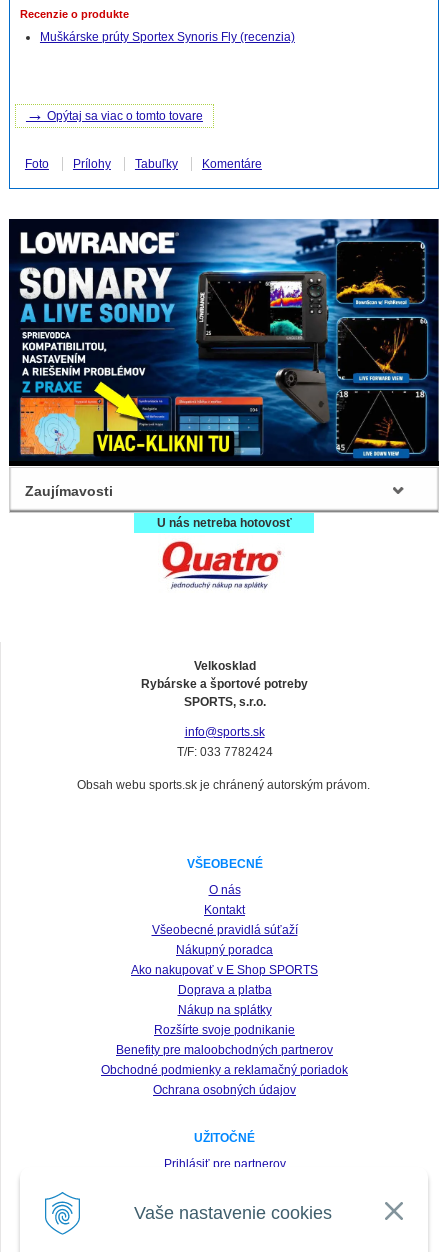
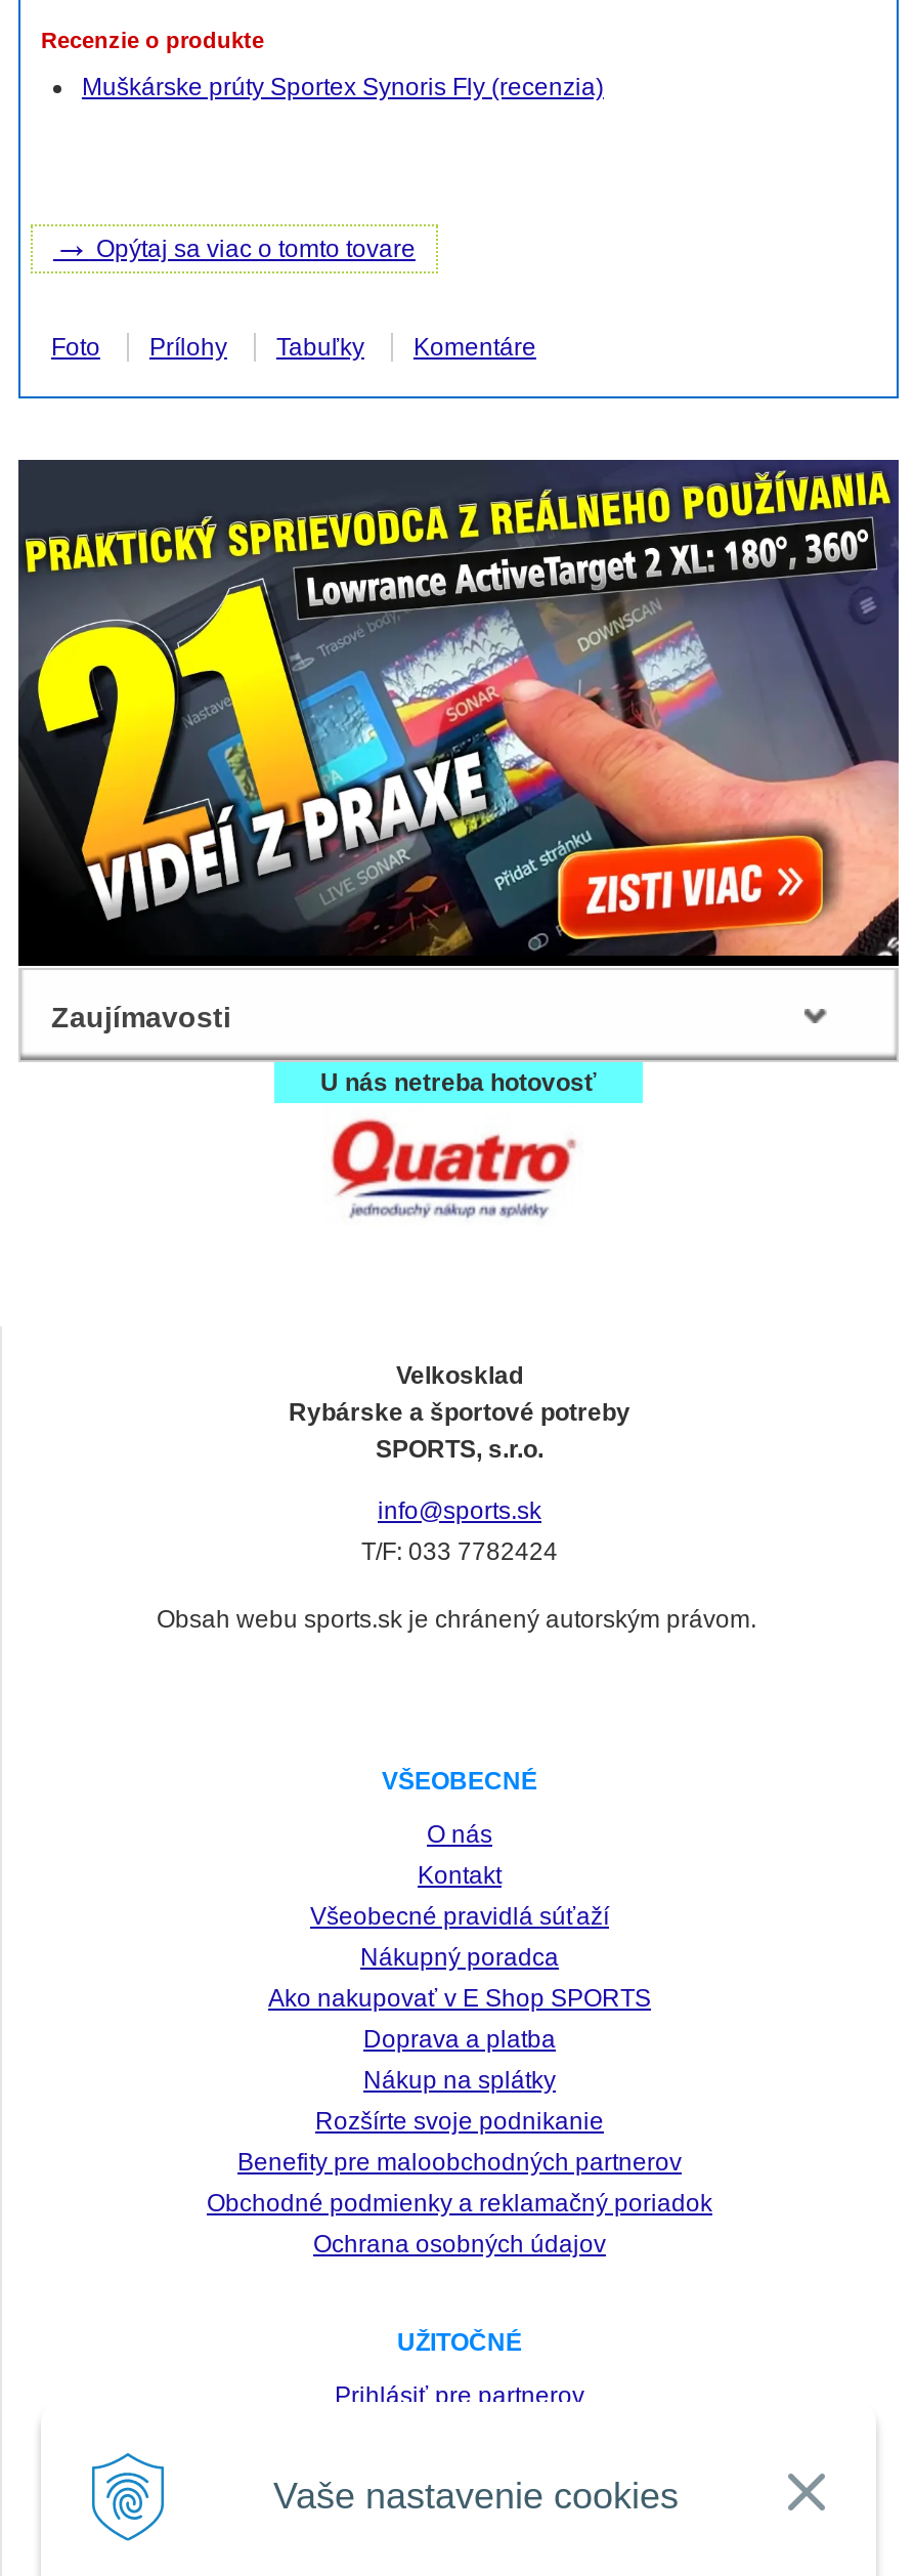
[9,218,440,461] [image] -> [18,458,901,958] [image]

